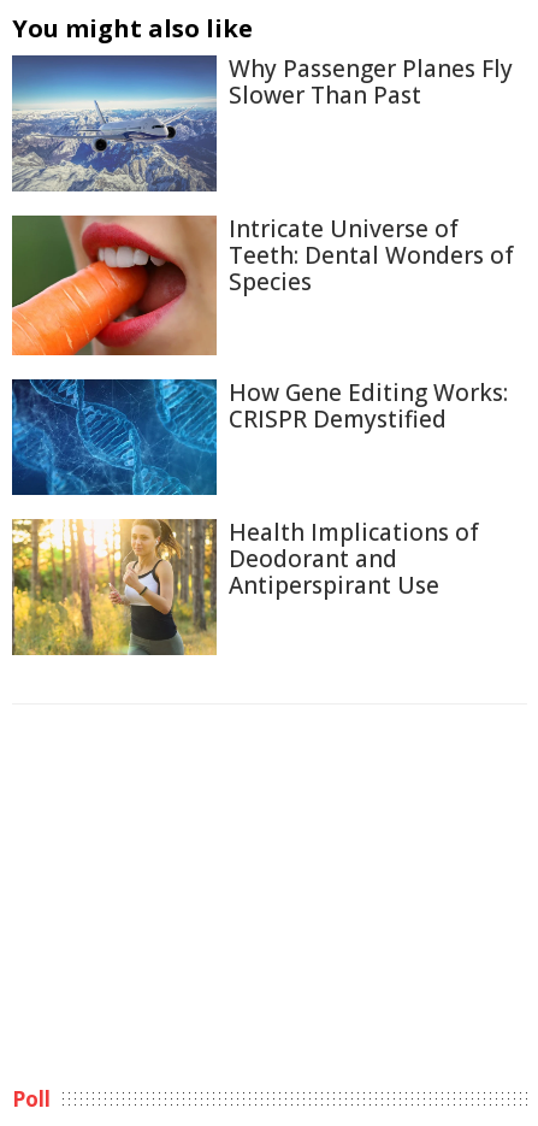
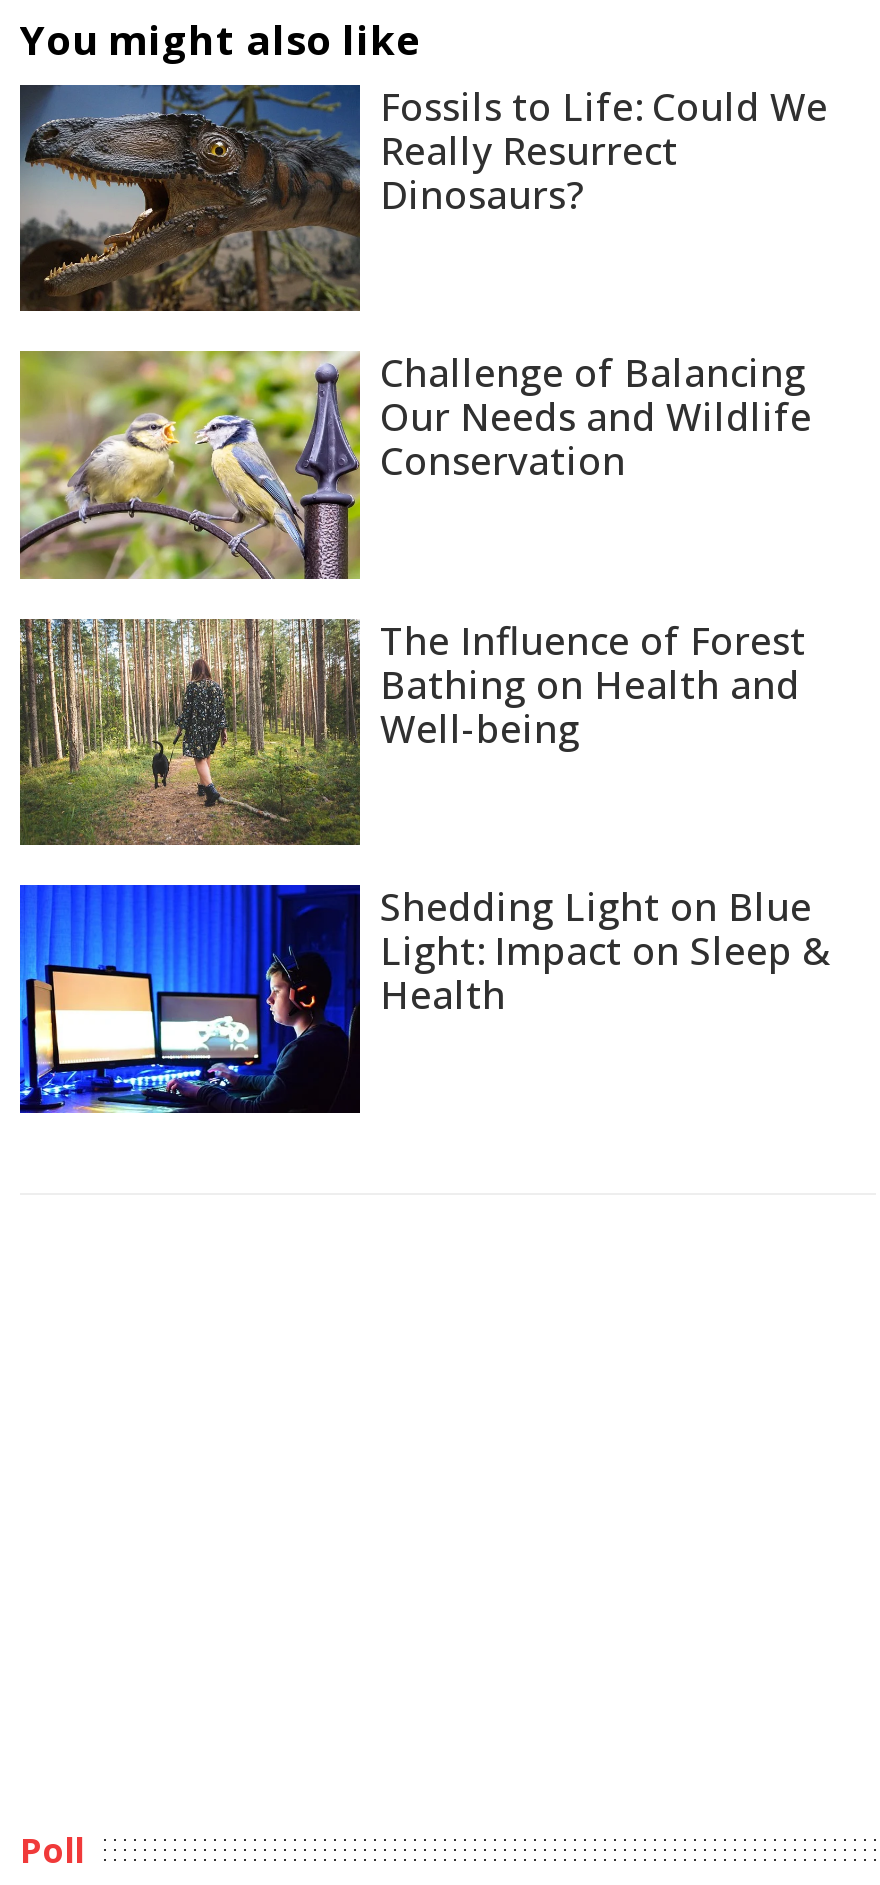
[11,52,513,193] [image] | Why Passenger Planes Fly | Slower Than Past -> [20,80,828,313] [image] | Fossils to Life: Could We | Really Resurrect | Dinosaurs?
[11,213,514,356] [image] | Intricate Universe of | Teeth: Dental Wonders of | Species -> [18,346,812,583] [image] | Challenge of Balancing | Our Needs and Wildlife | Conservation
[11,377,508,496] [image] | How Gene Editing Works: | CRISPR Demystified -> [18,615,806,847] [image] | The Influence of Forest | Bathing on Health and | Well-being
[11,517,479,656] [image] | Health Implications of | Deodorant and | Antiperspirant Use -> [18,882,830,1115] [image] | Shedding Light on Blue | Light: Impact on Sleep & | Health

